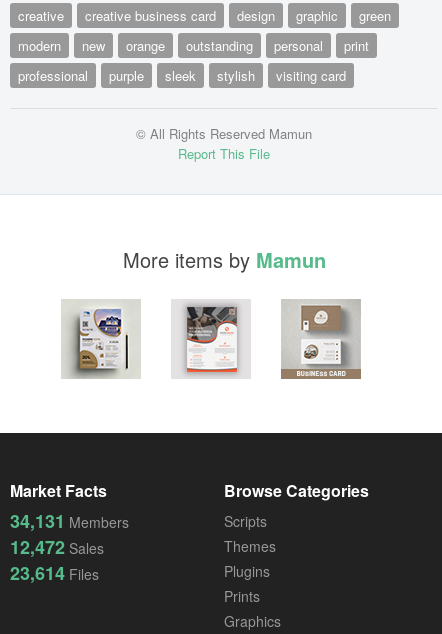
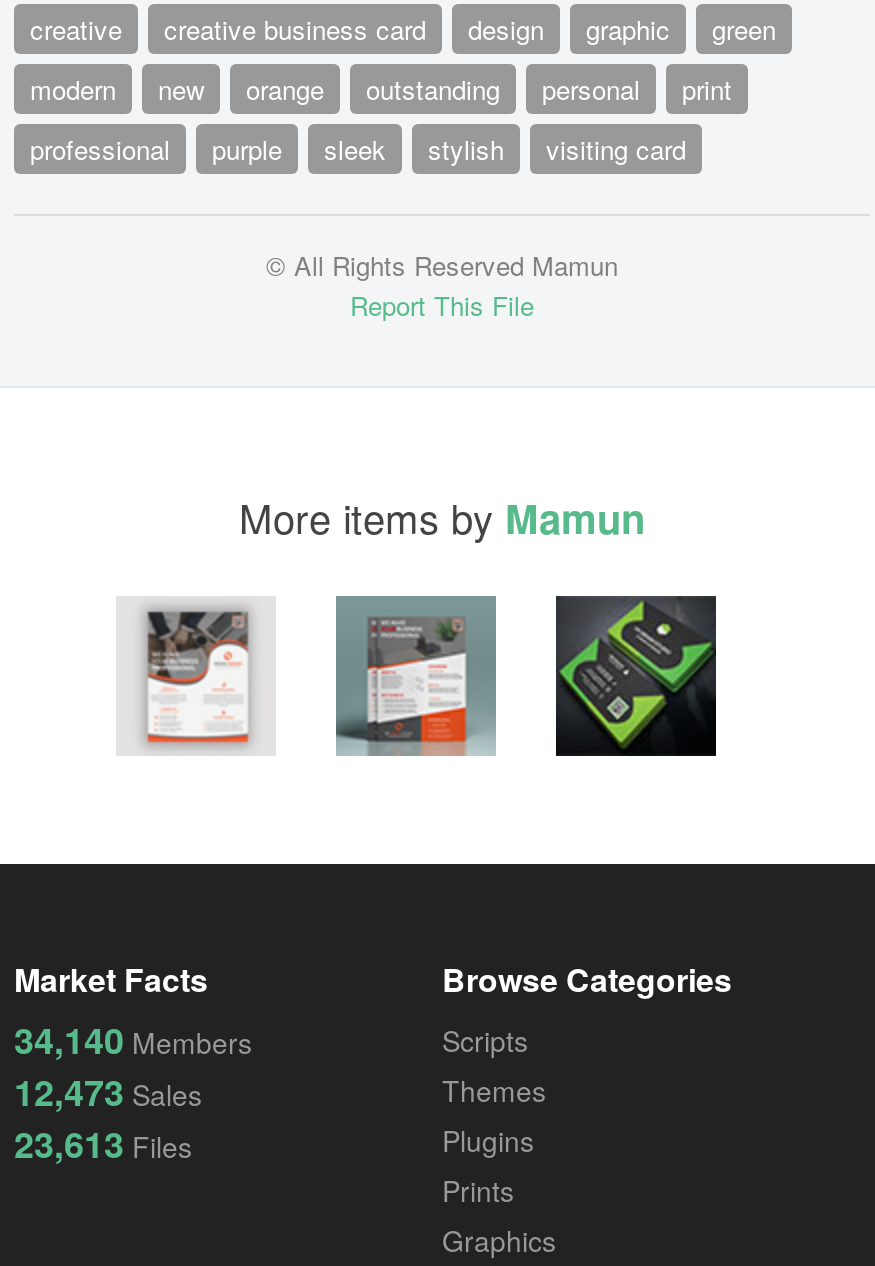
[67,305,129,378] [image] -> [130,606,252,752] [image]
[171,300,250,378] [image] -> [334,596,496,756] [image]
[280,300,362,380] [image] -> [554,596,718,758] [image]
[10,508,129,534] 34,131 Members -> [14,1014,252,1066] 34,140 Members
[10,534,104,560] 12,472 Sales -> [14,1066,202,1118] 12,473 Sales
[10,560,99,586] 23,614 Files -> [14,1118,192,1170] 23,613 Files

